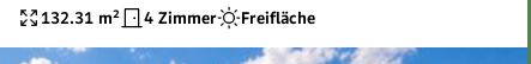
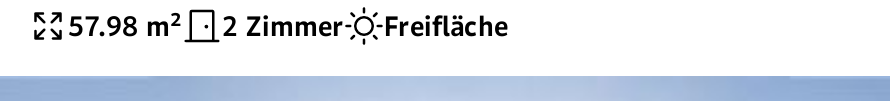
[41,8,217,27] 132.31 m² | 4 Zimmer -> [68,10,344,42] 57.98 m² | 2 Zimmer

